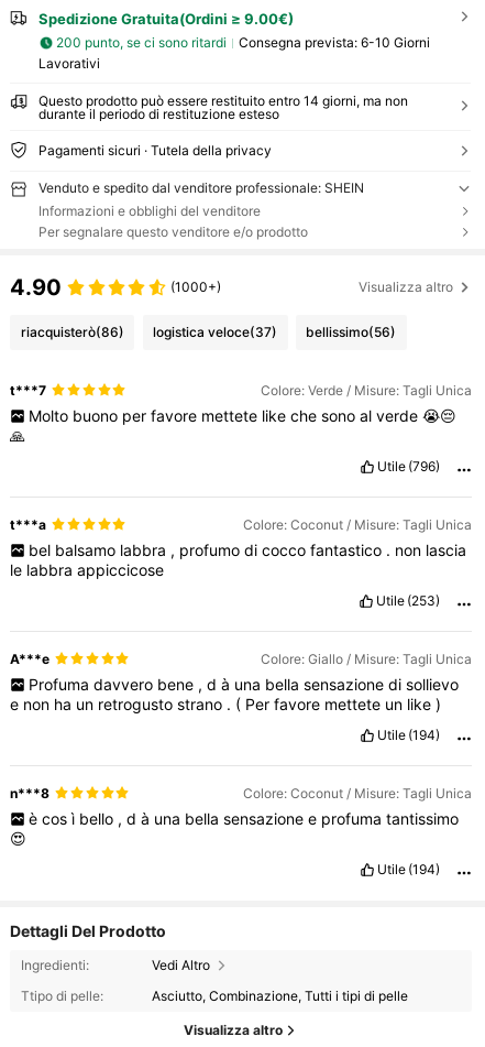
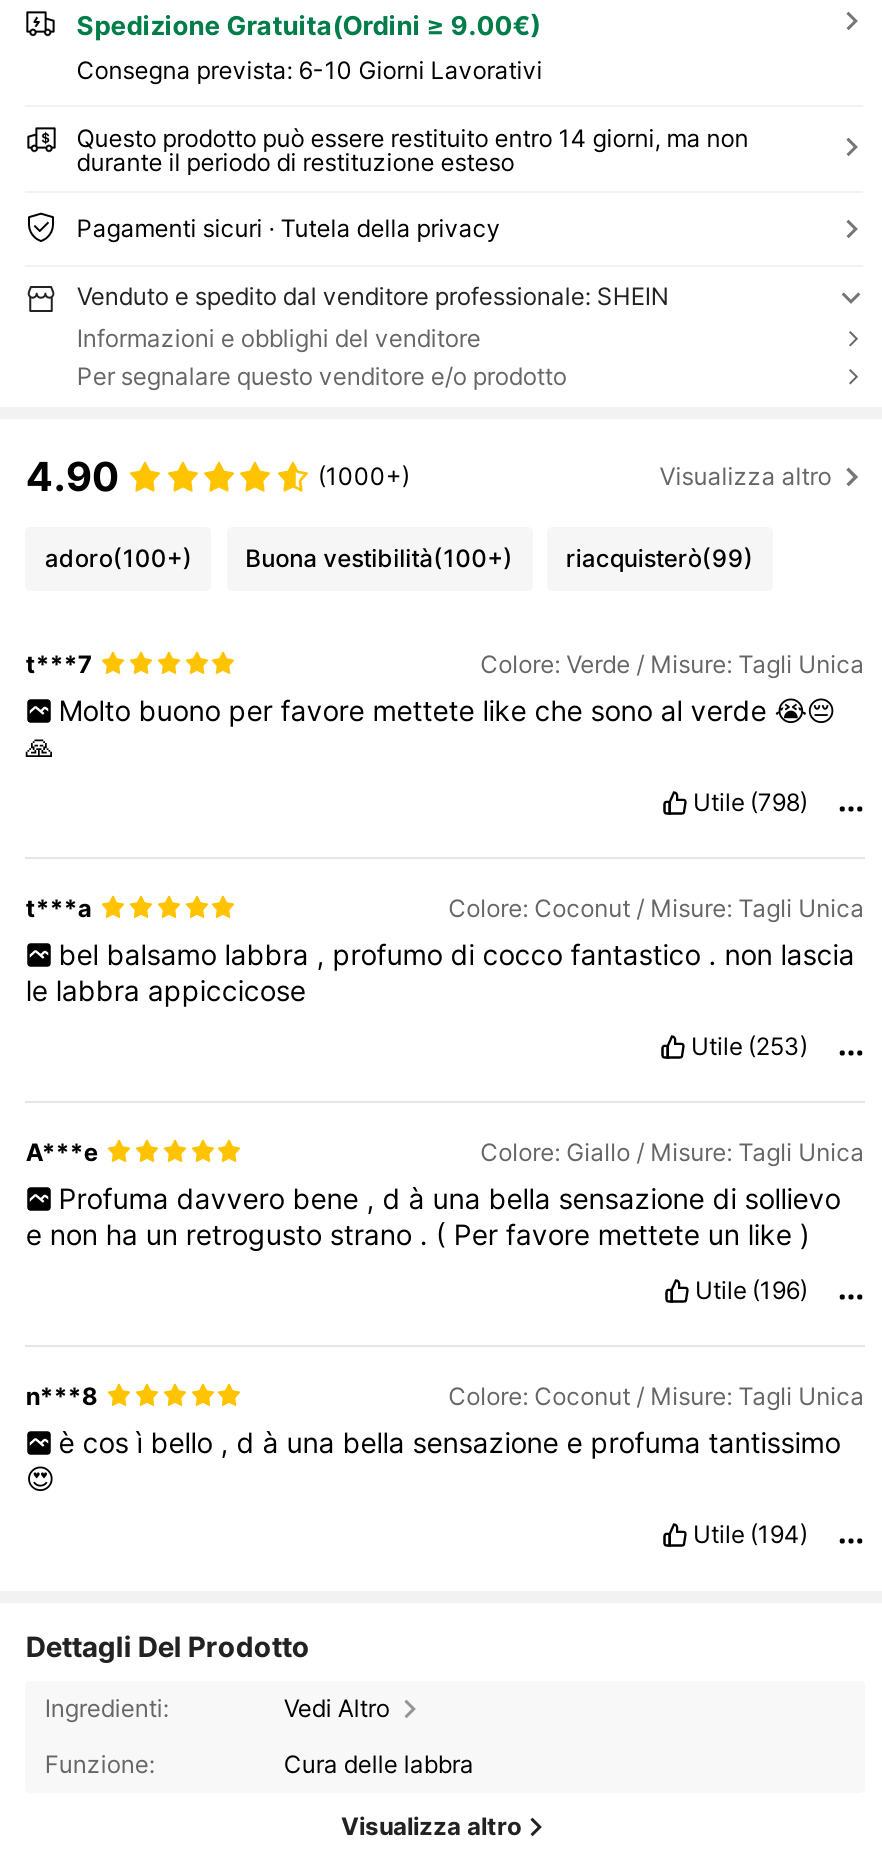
[38,35,430,71] 200 punto, se ci sono ritardi | Consegna prevista: 6-10 Giorni | Lavorativi -> [76,55,542,85] Consegna prevista: 6-10 Giorni Lavorativi
[21,324,396,340] riacquisterò(86) | logistica veloce(37) | bellissimo(56) -> [45,543,754,573] adoro(100+) | Buona vestibilità(100+) | riacquisterò(99)
[377,458,440,474] Utile (796) -> [693,787,808,817] Utile (798)
[377,727,440,743] Utile (194) -> [695,1275,808,1305] Utile (196)
[21,988,408,1004] Ttipo di pelle: | Asciutto, Combinazione, Tutti i tipi di pelle -> [45,1749,474,1779] Funzione: | Cura delle labbra

